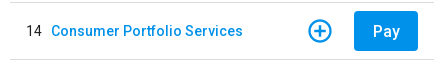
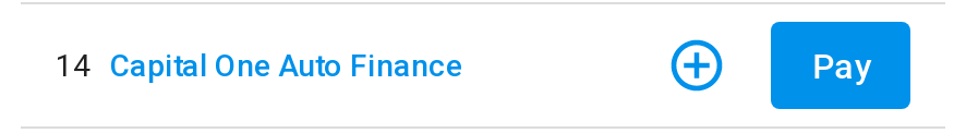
[26,22,243,38] 14 Consumer Portfolio Services -> [56,47,463,82] 14 Capital One Auto Finance

